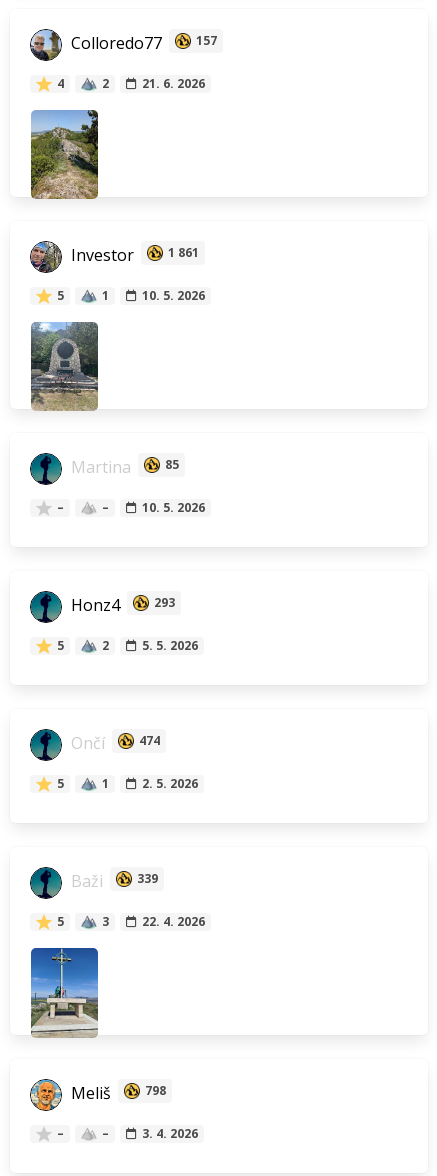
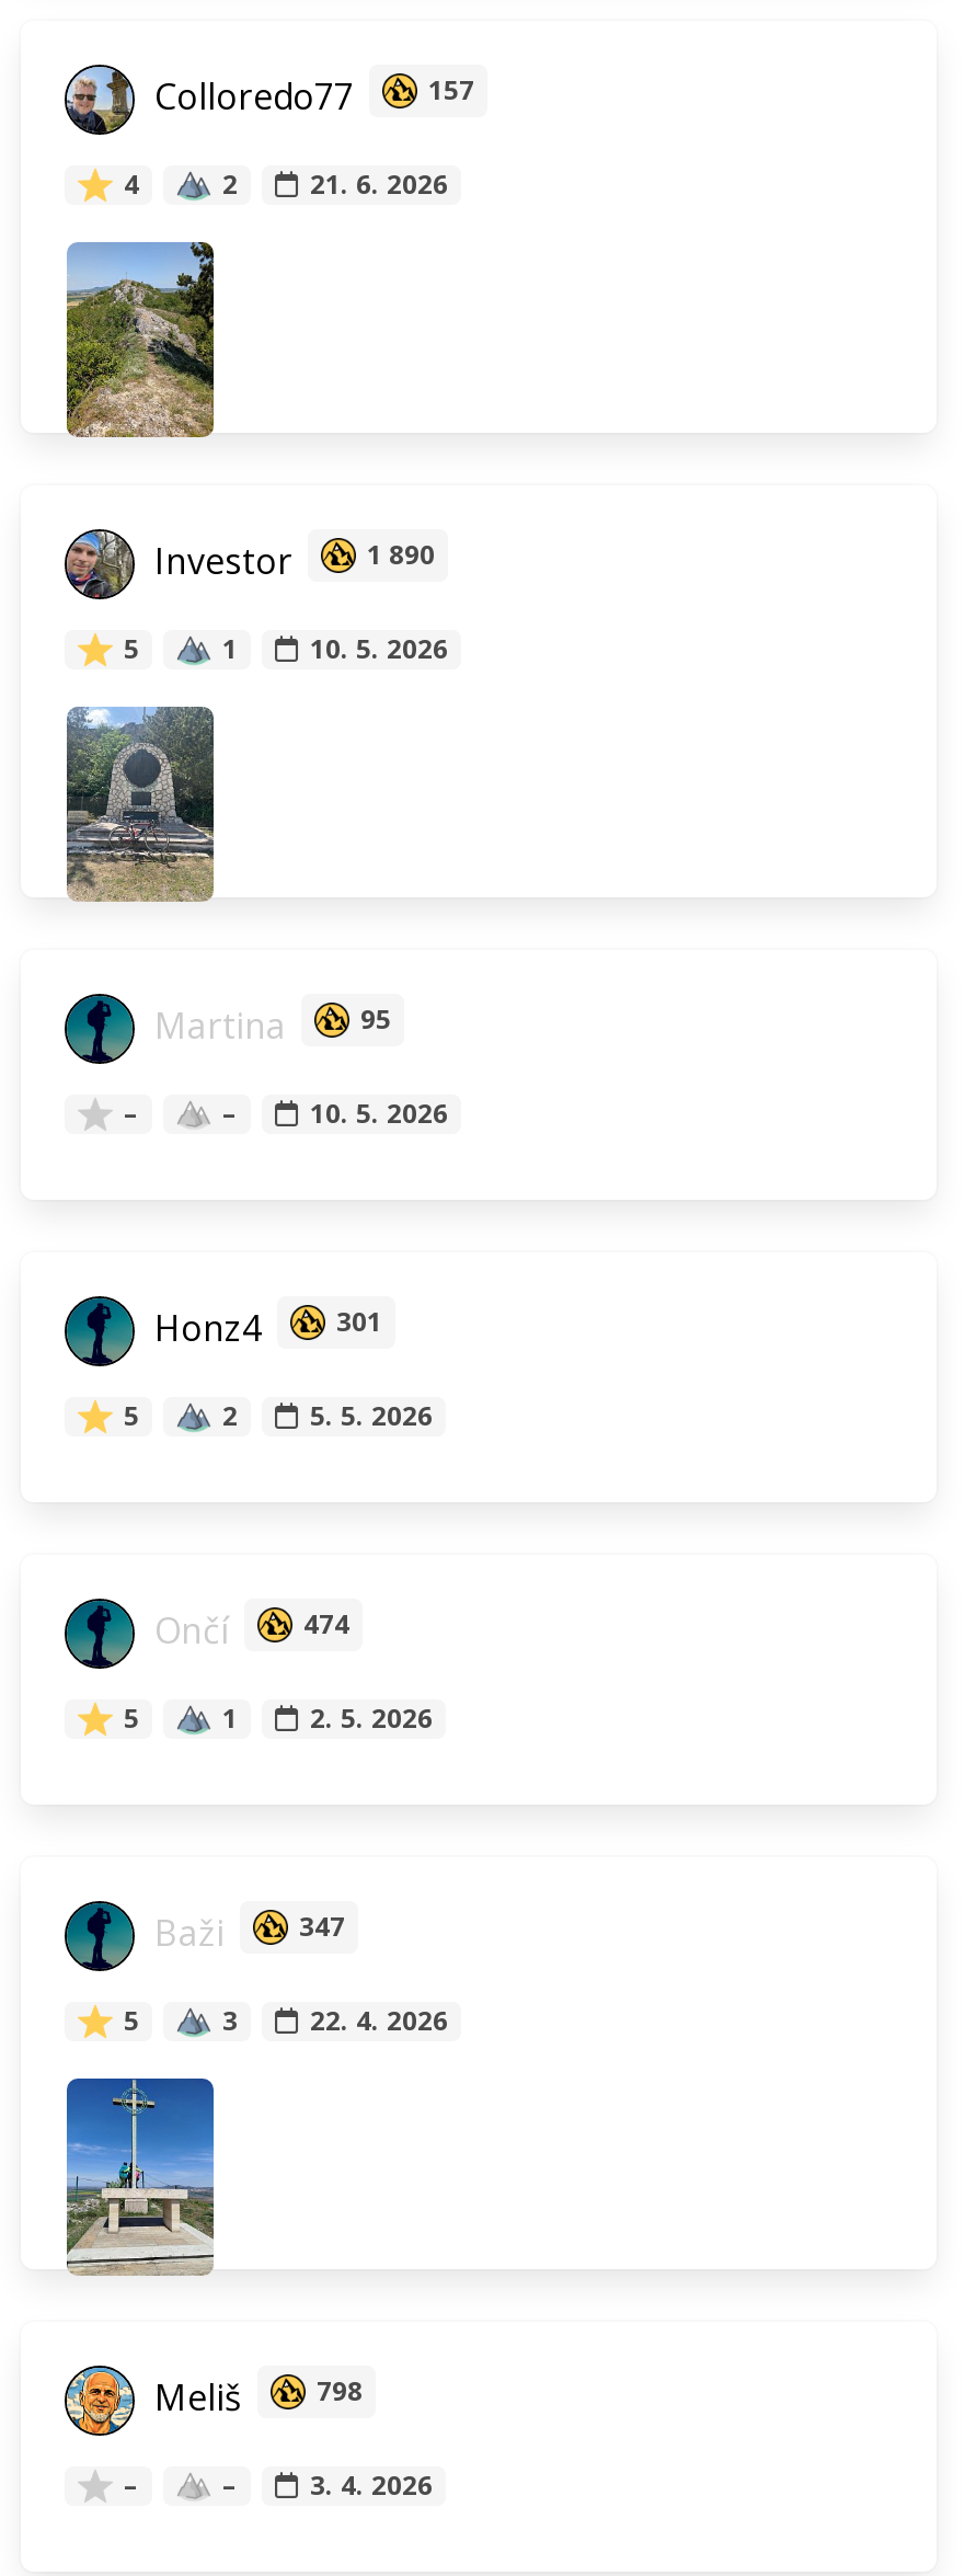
[67,244,199,266] Investor 1 861 -> [146,536,435,584] Investor 1 890
[67,456,179,478] Martina 85 -> [146,1001,391,1049] Martina 95
[67,594,175,616] Honz4 293 -> [146,1303,382,1351] Honz4 301
[67,870,158,892] Baži 339 -> [146,1908,345,1956] Baži 347

